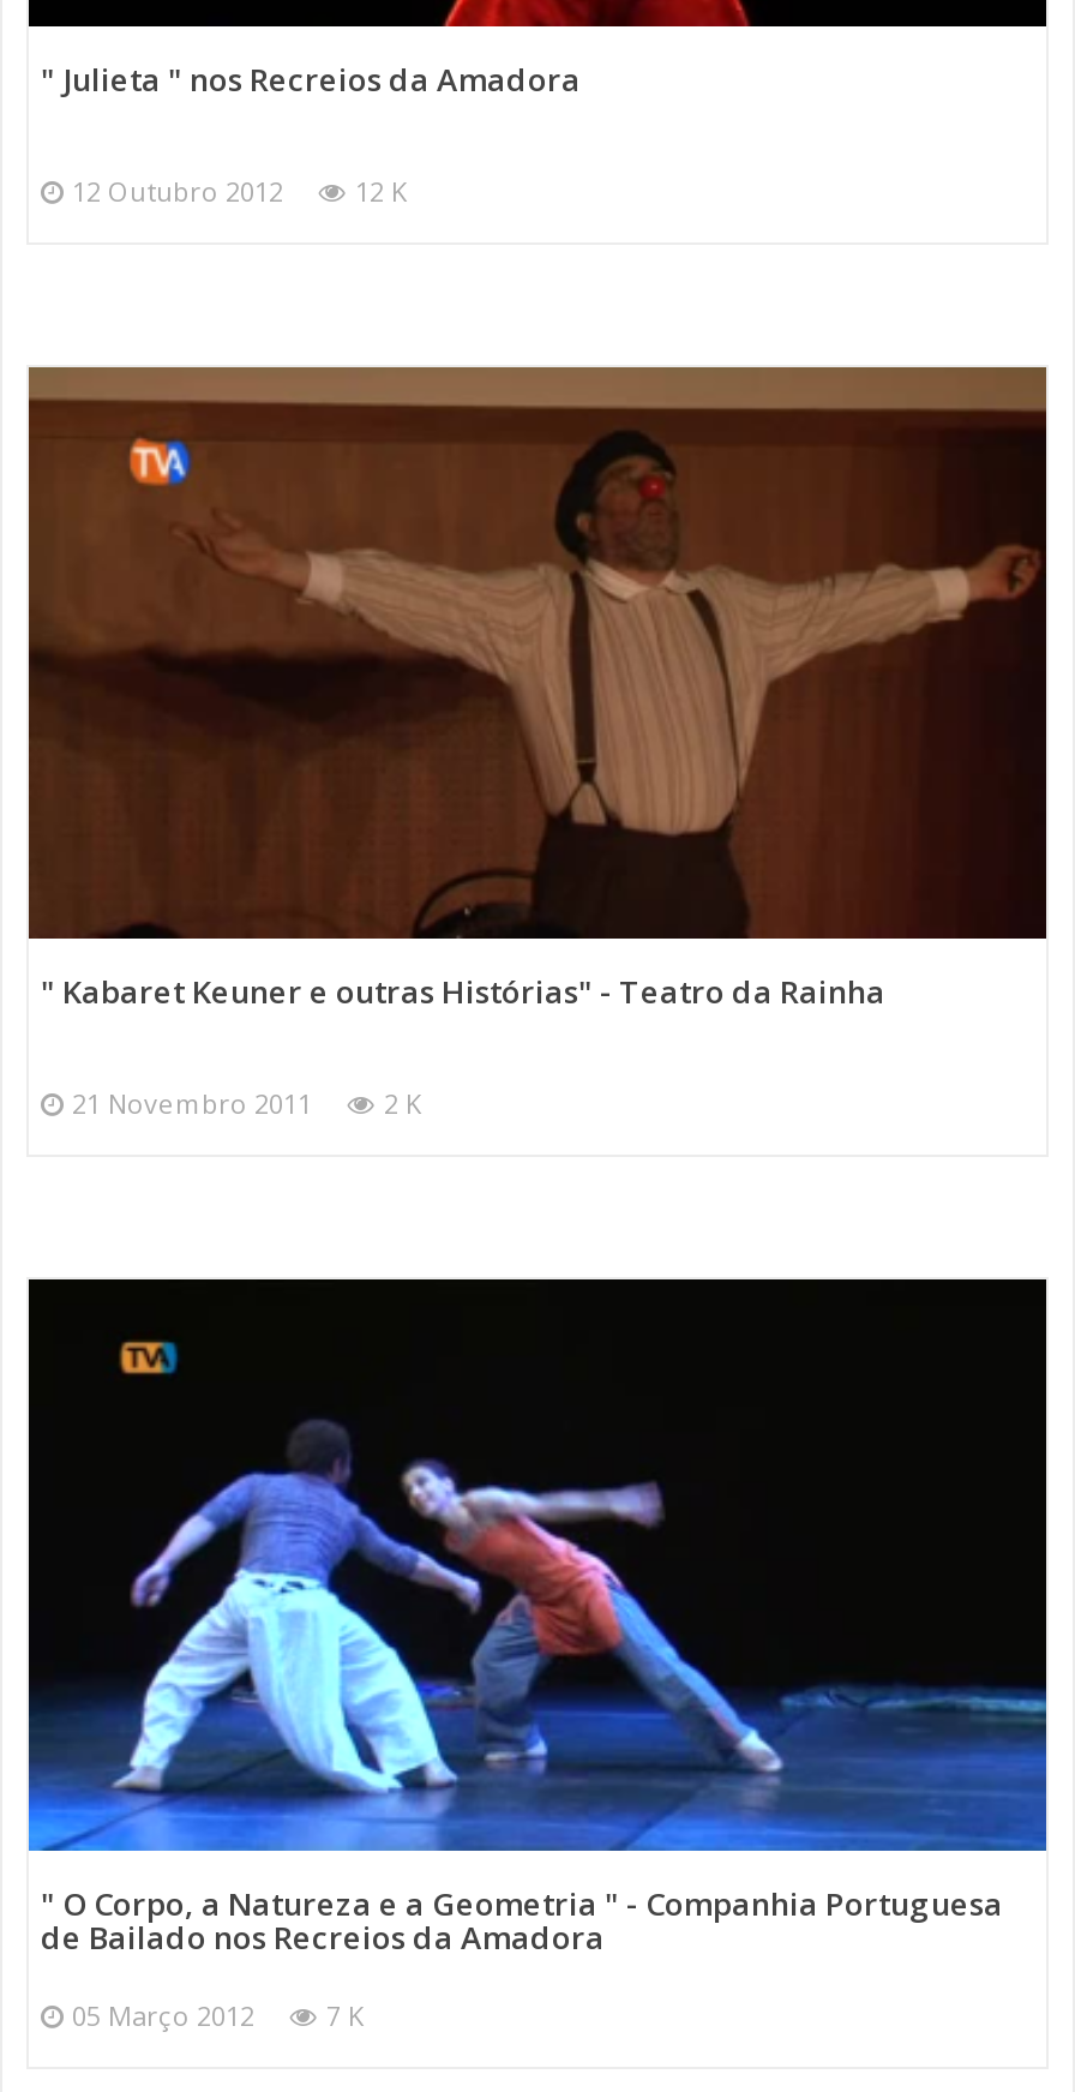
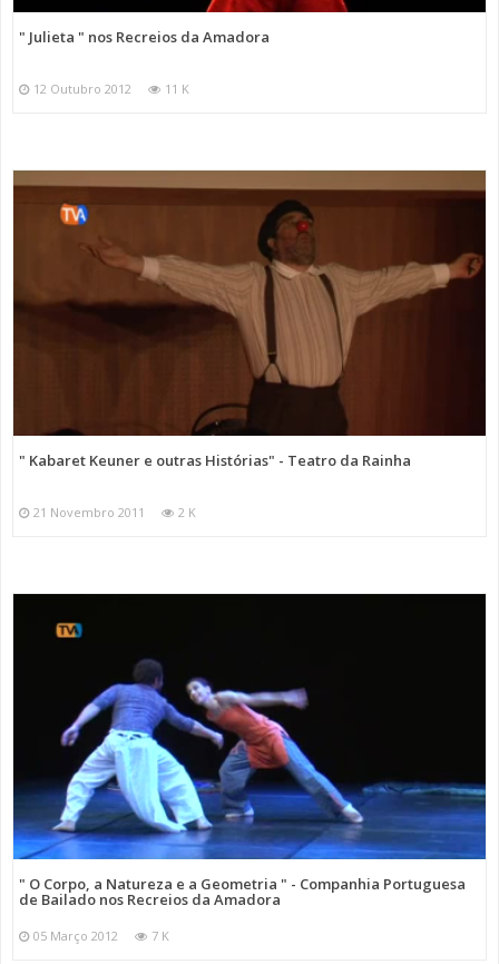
[72,173,408,209] 12 Outubro 2012 12 K -> [33,80,189,97] 12 Outubro 2012 11 K

